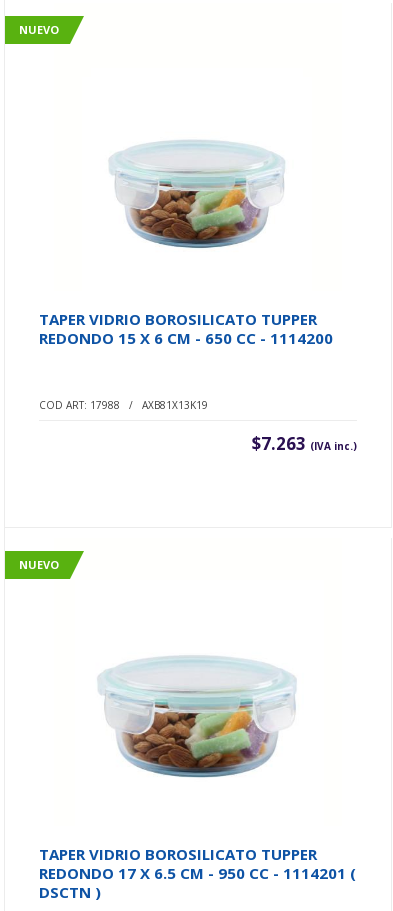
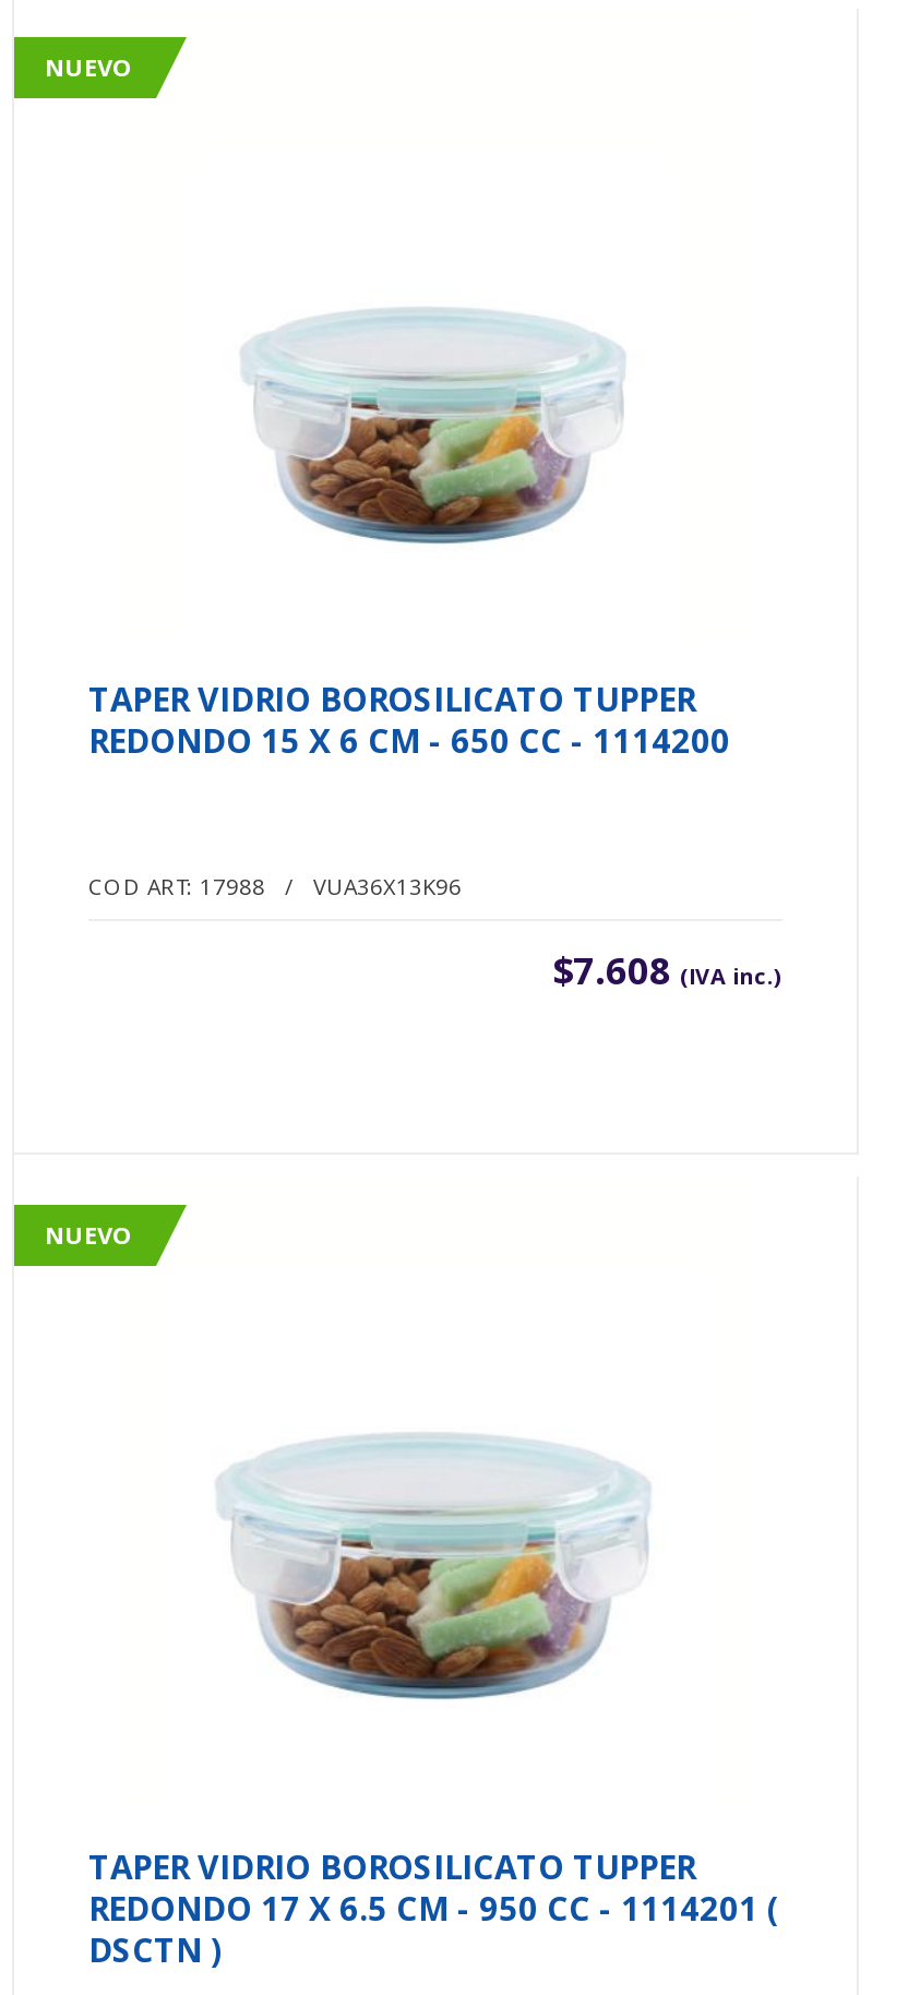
[39,398,208,412] COD ART: 17988 / AXB81X13K19 -> [88,870,462,901] COD ART: 17988 / VUA36X13K96
[252,432,357,455] $7.263 (IVA inc.) -> [553,944,782,995] $7.608 (IVA inc.)

